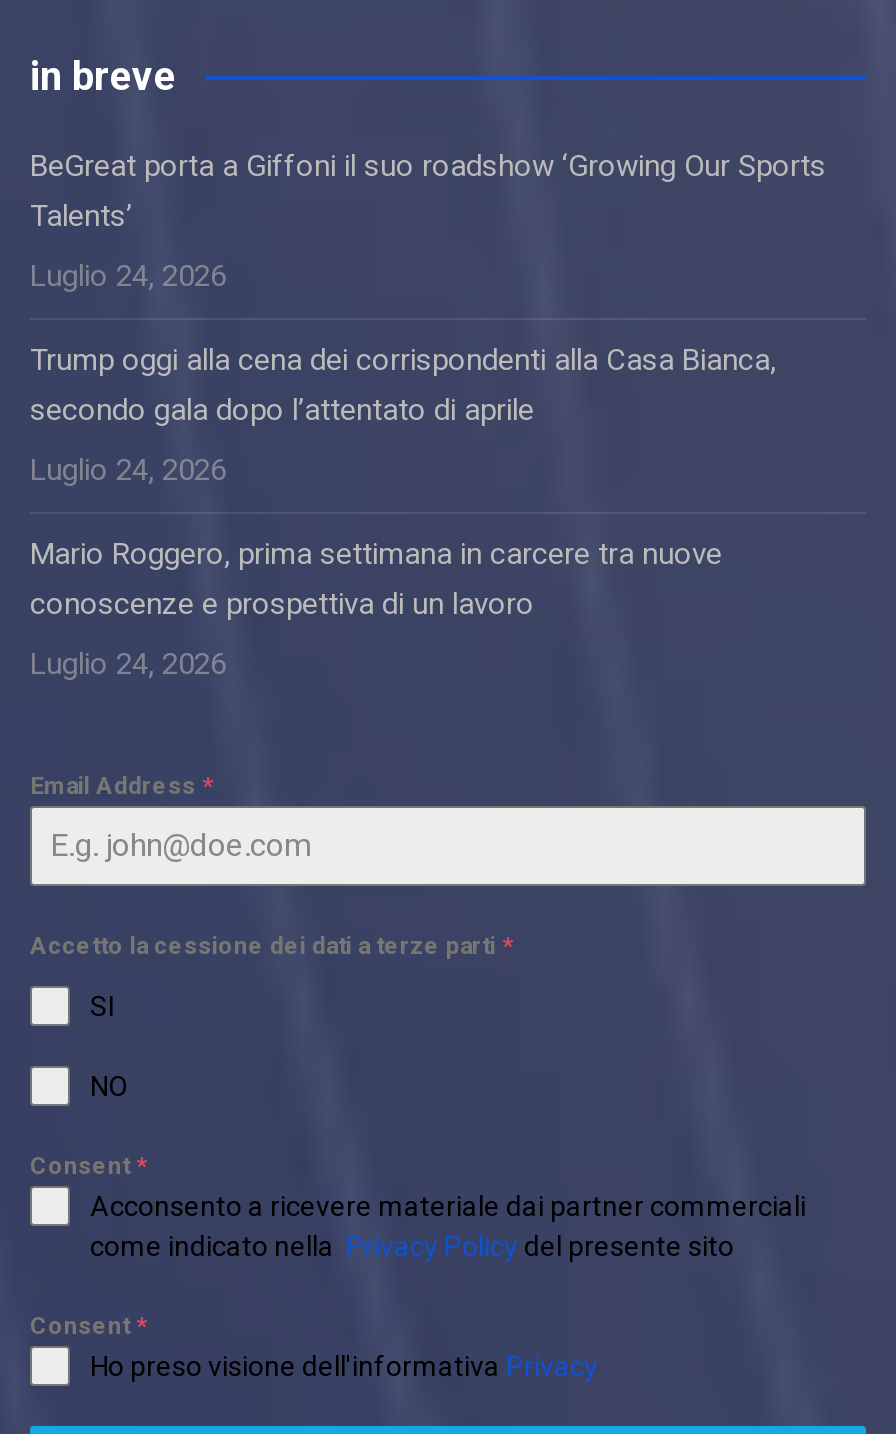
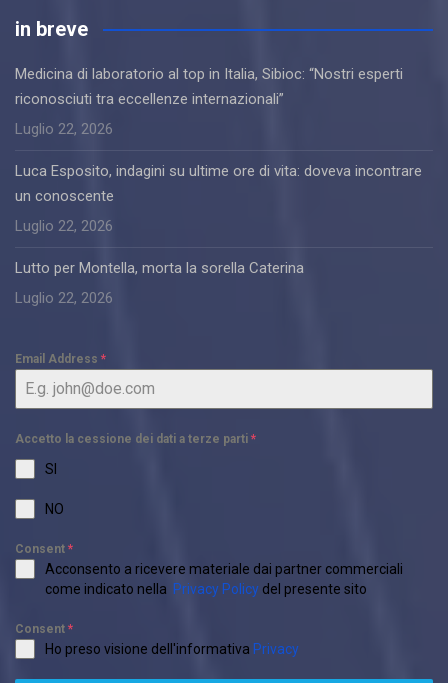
[30,148,826,234] BeGreat porta a Giffoni il suo roadshow ‘Growing Our Sports | Talents’ -> [15,65,403,108] Medicina di laboratorio al top in Italia, Sibioc: “Nostri esperti | riconosciuti tra eccellenze internazionali”
[30,258,226,294] Luglio 24, 2026 -> [15,120,113,138] Luglio 22, 2026
[30,342,776,428] Trump oggi alla cena dei corrispondenti alla Casa Bianca, | secondo gala dopo l’attentato di aprile -> [15,162,422,205] Luca Esposito, indagini su ultime ore di vita: doveva incontrare | un conoscente
[30,452,226,488] Luglio 24, 2026 -> [15,217,113,235] Luglio 22, 2026
[30,536,722,622] Mario Roggero, prima settimana in carcere tra nuove | conoscenze e prospettiva di un lavoro -> [15,259,304,277] Lutto per Montella, morta la sorella Caterina
[30,646,226,682] Luglio 24, 2026 -> [15,289,113,307] Luglio 22, 2026

